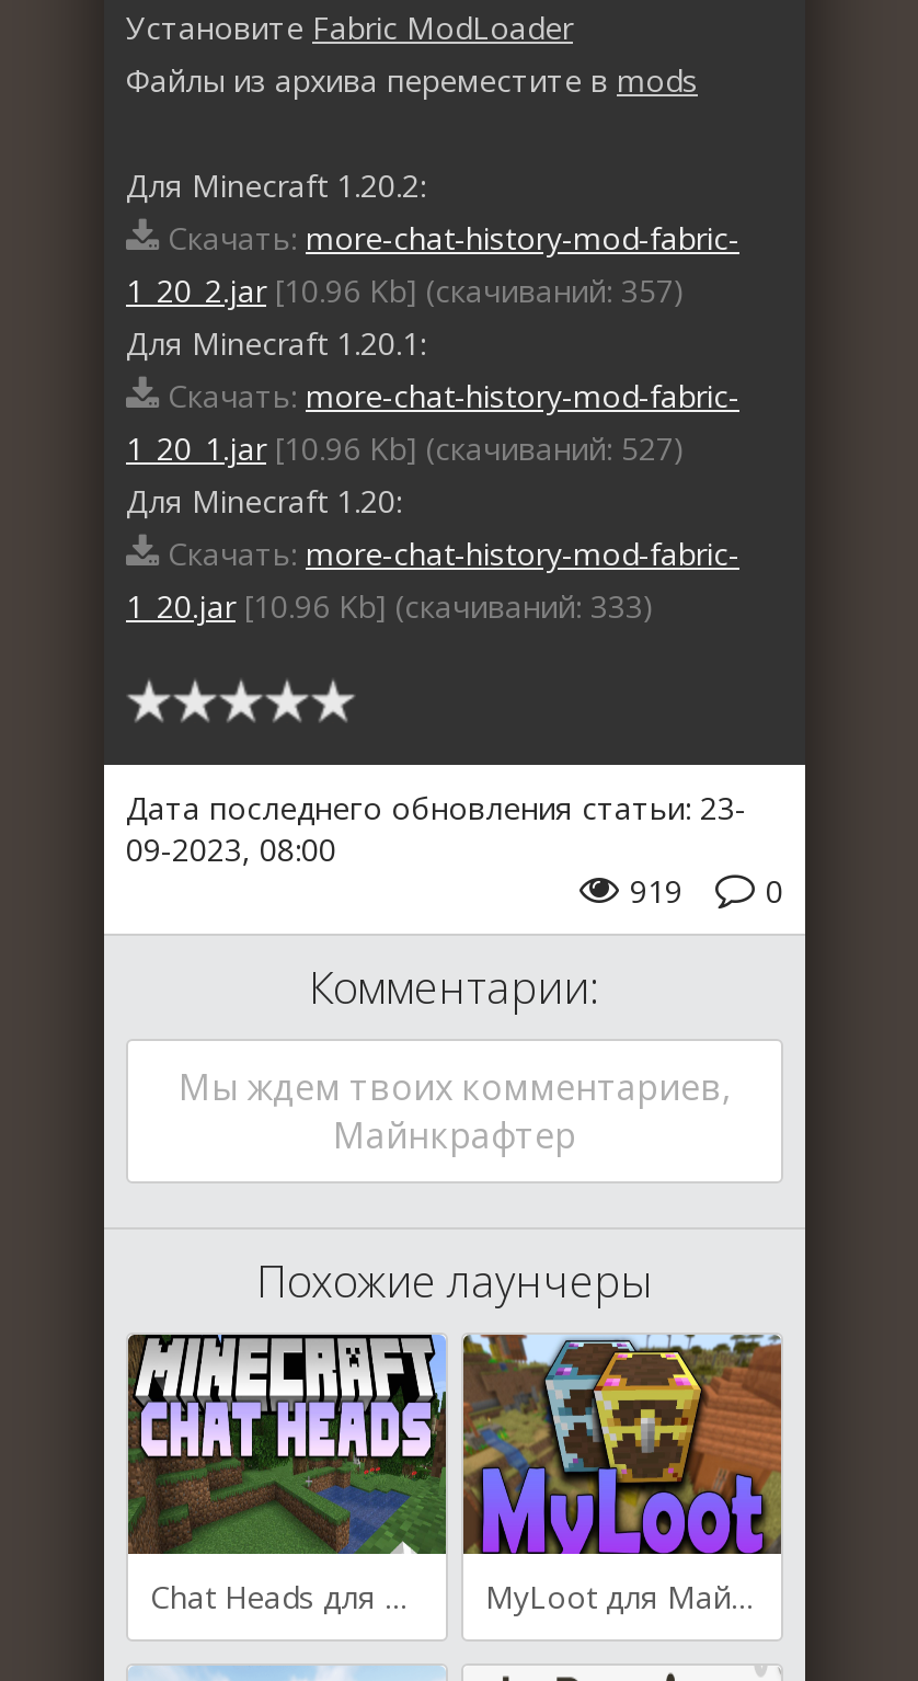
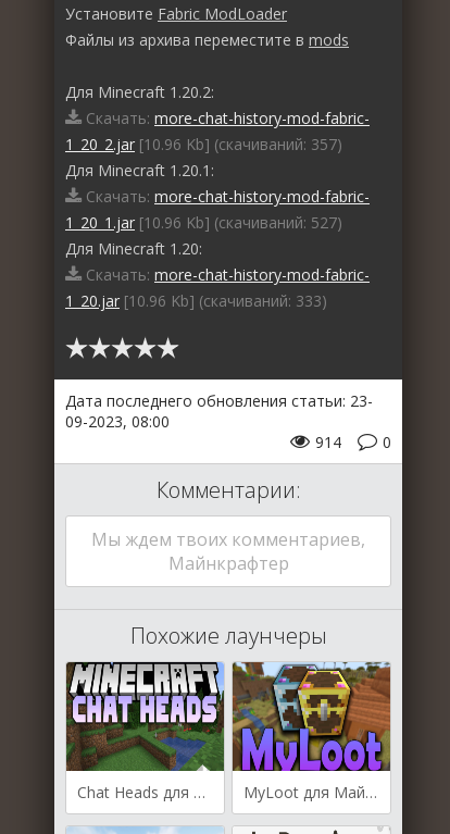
[630,869,783,911] 919 0 -> [315,431,391,452] 914 0

